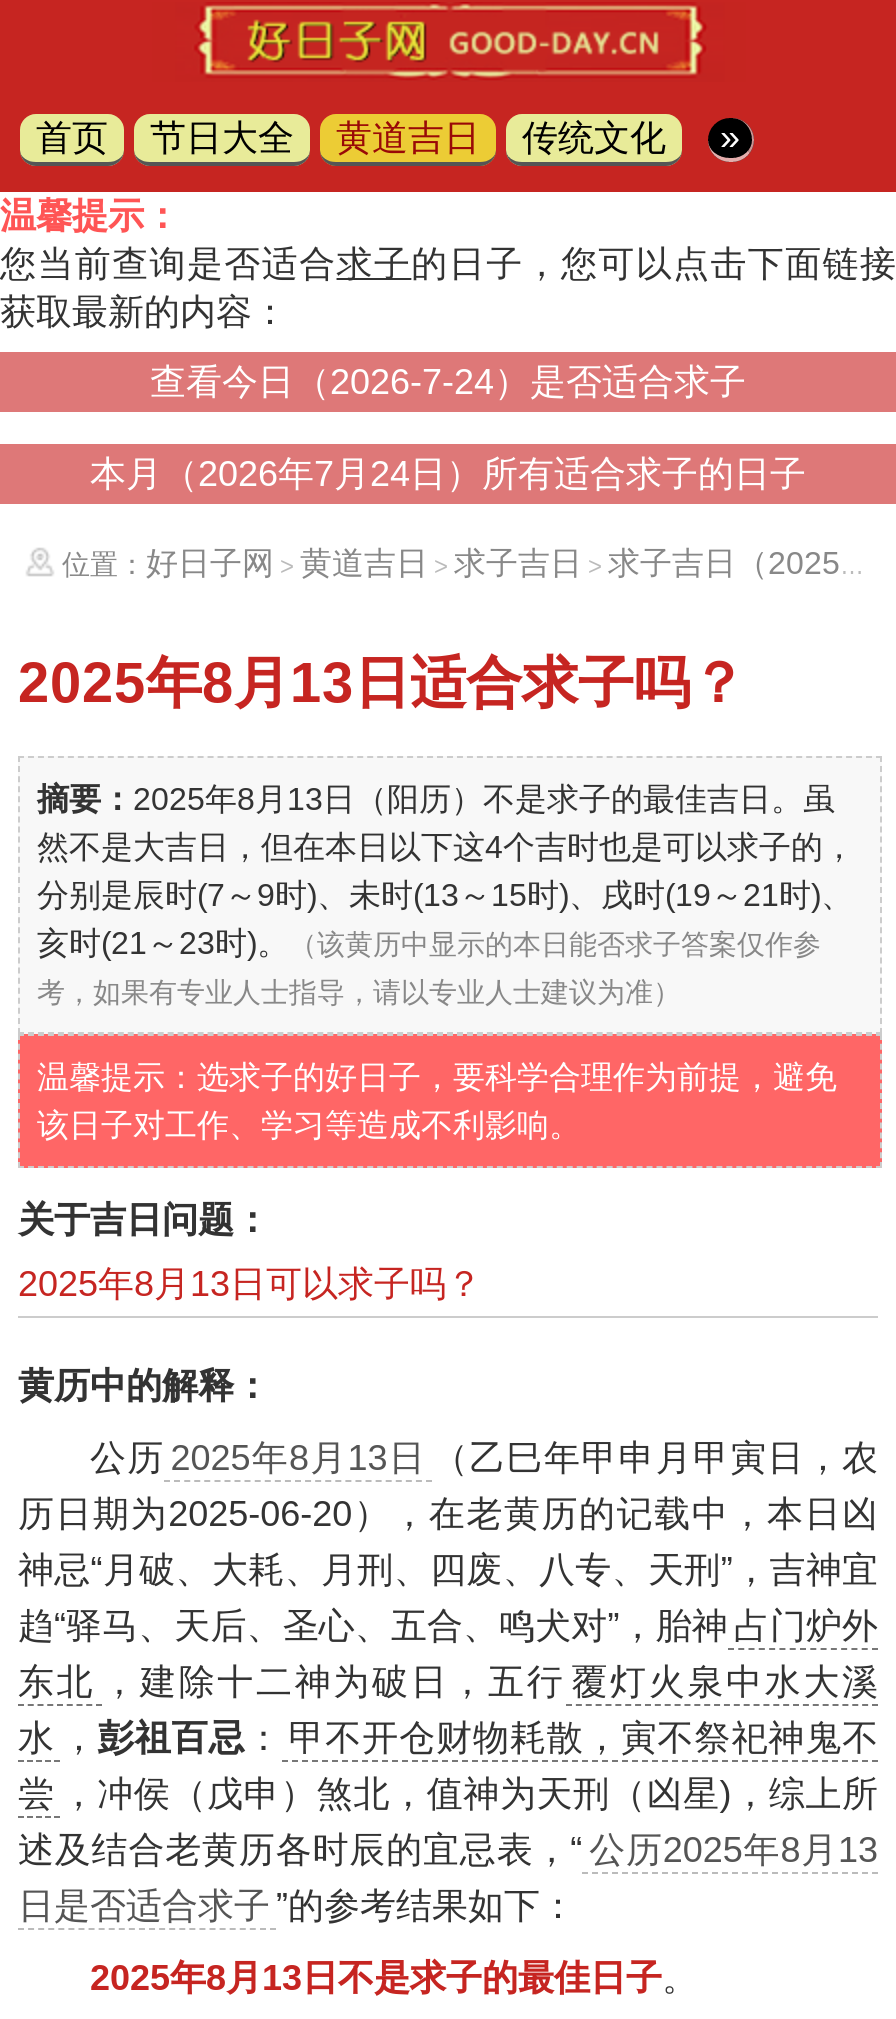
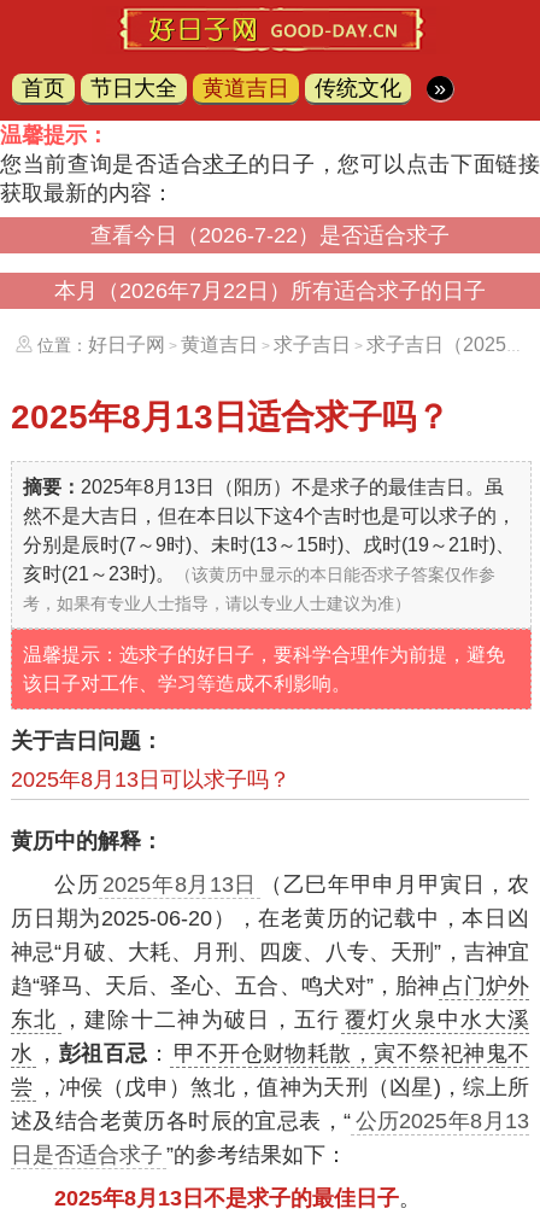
[150,362,746,402] 查看今日（2026-7-24）是否适合求子 -> [90,223,450,247] 查看今日（2026-7-22）是否适合求子
[90,454,806,494] 本月（2026年7月24日）所有适合求子的日子 -> [54,279,486,303] 本月（2026年7月22日）所有适合求子的日子

